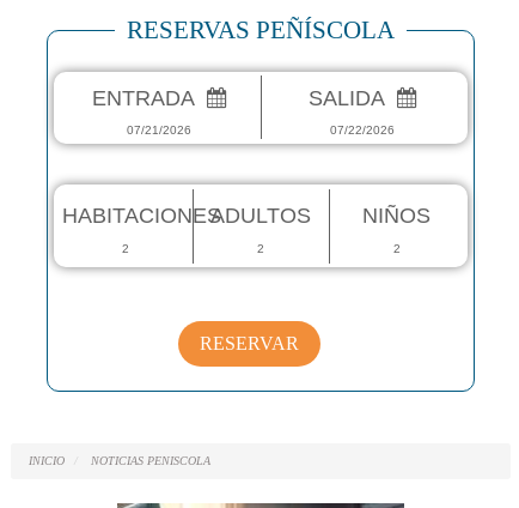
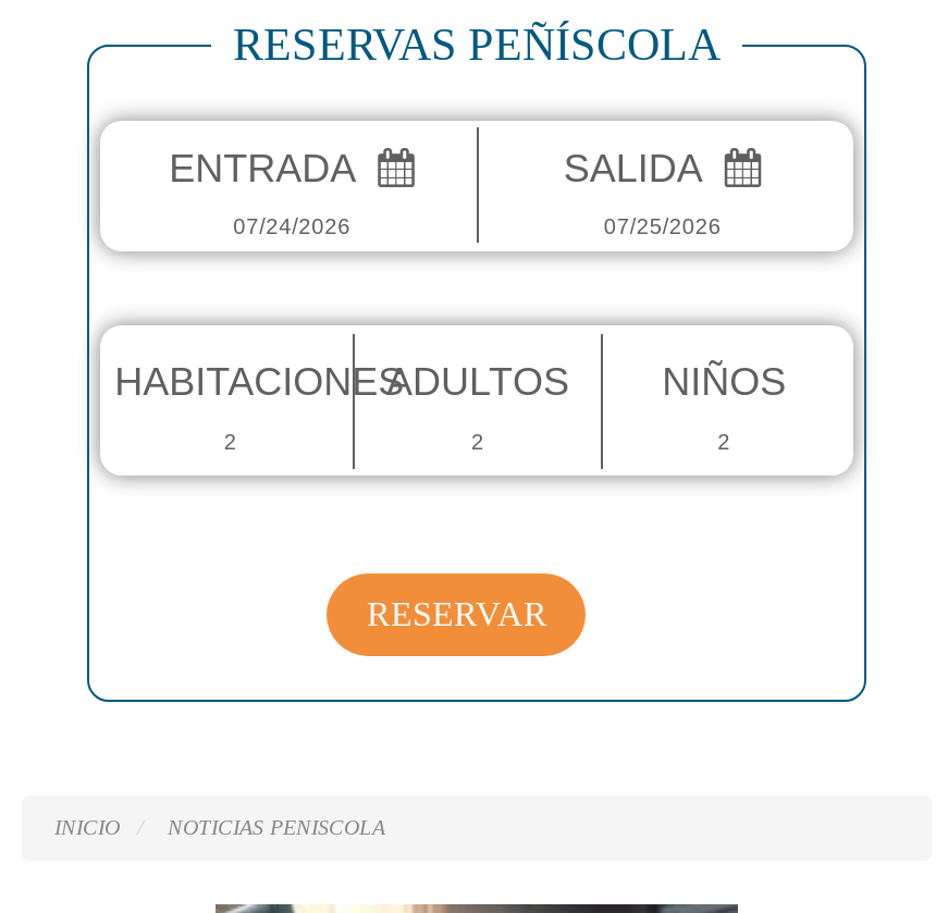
[127,124,191,137] 07/21/2026 -> [233,215,351,239] 07/24/2026
[330,124,395,137] 07/22/2026 -> [604,215,721,239] 07/25/2026

